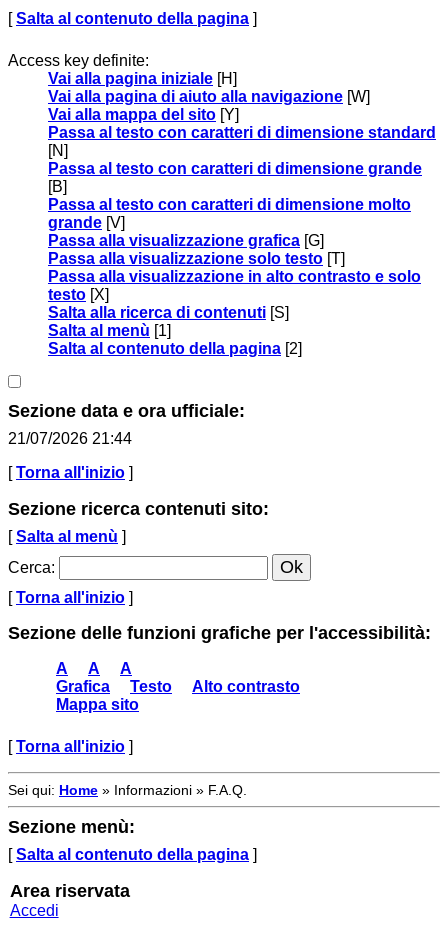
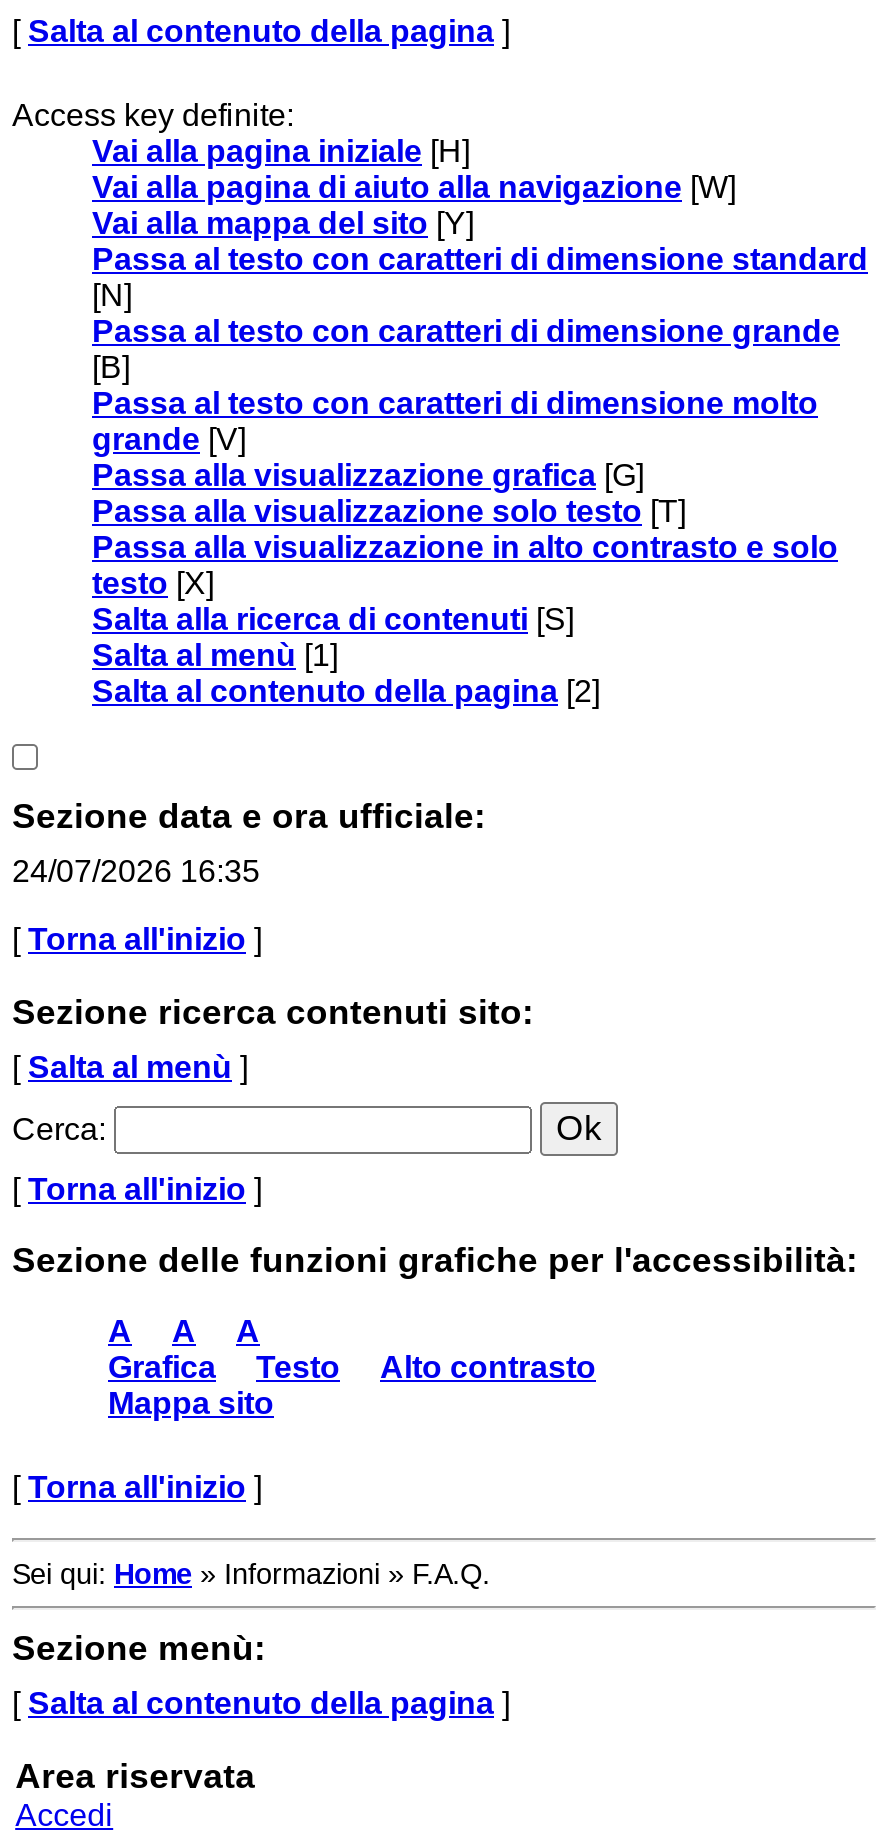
[8,430,132,447] 21/07/2026 21:44 -> [12,854,260,888] 24/07/2026 16:35

